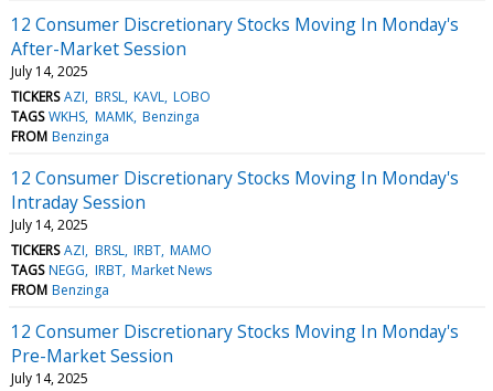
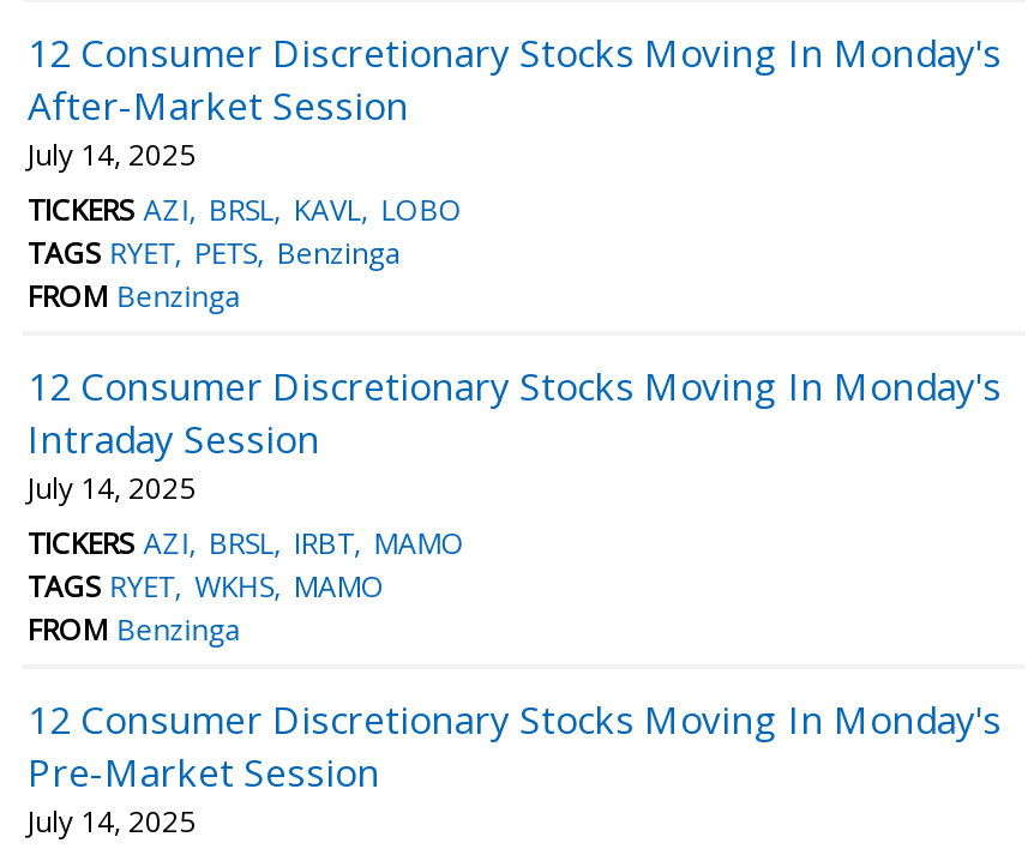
[11,107,200,126] TAGS WKHS MAMK Benzinga -> [28,232,402,273] TAGS RYET PETS Benzinga
[11,261,212,279] TAGS NEGG IRBT Market News -> [28,566,385,607] TAGS RYET WKHS MAMO

